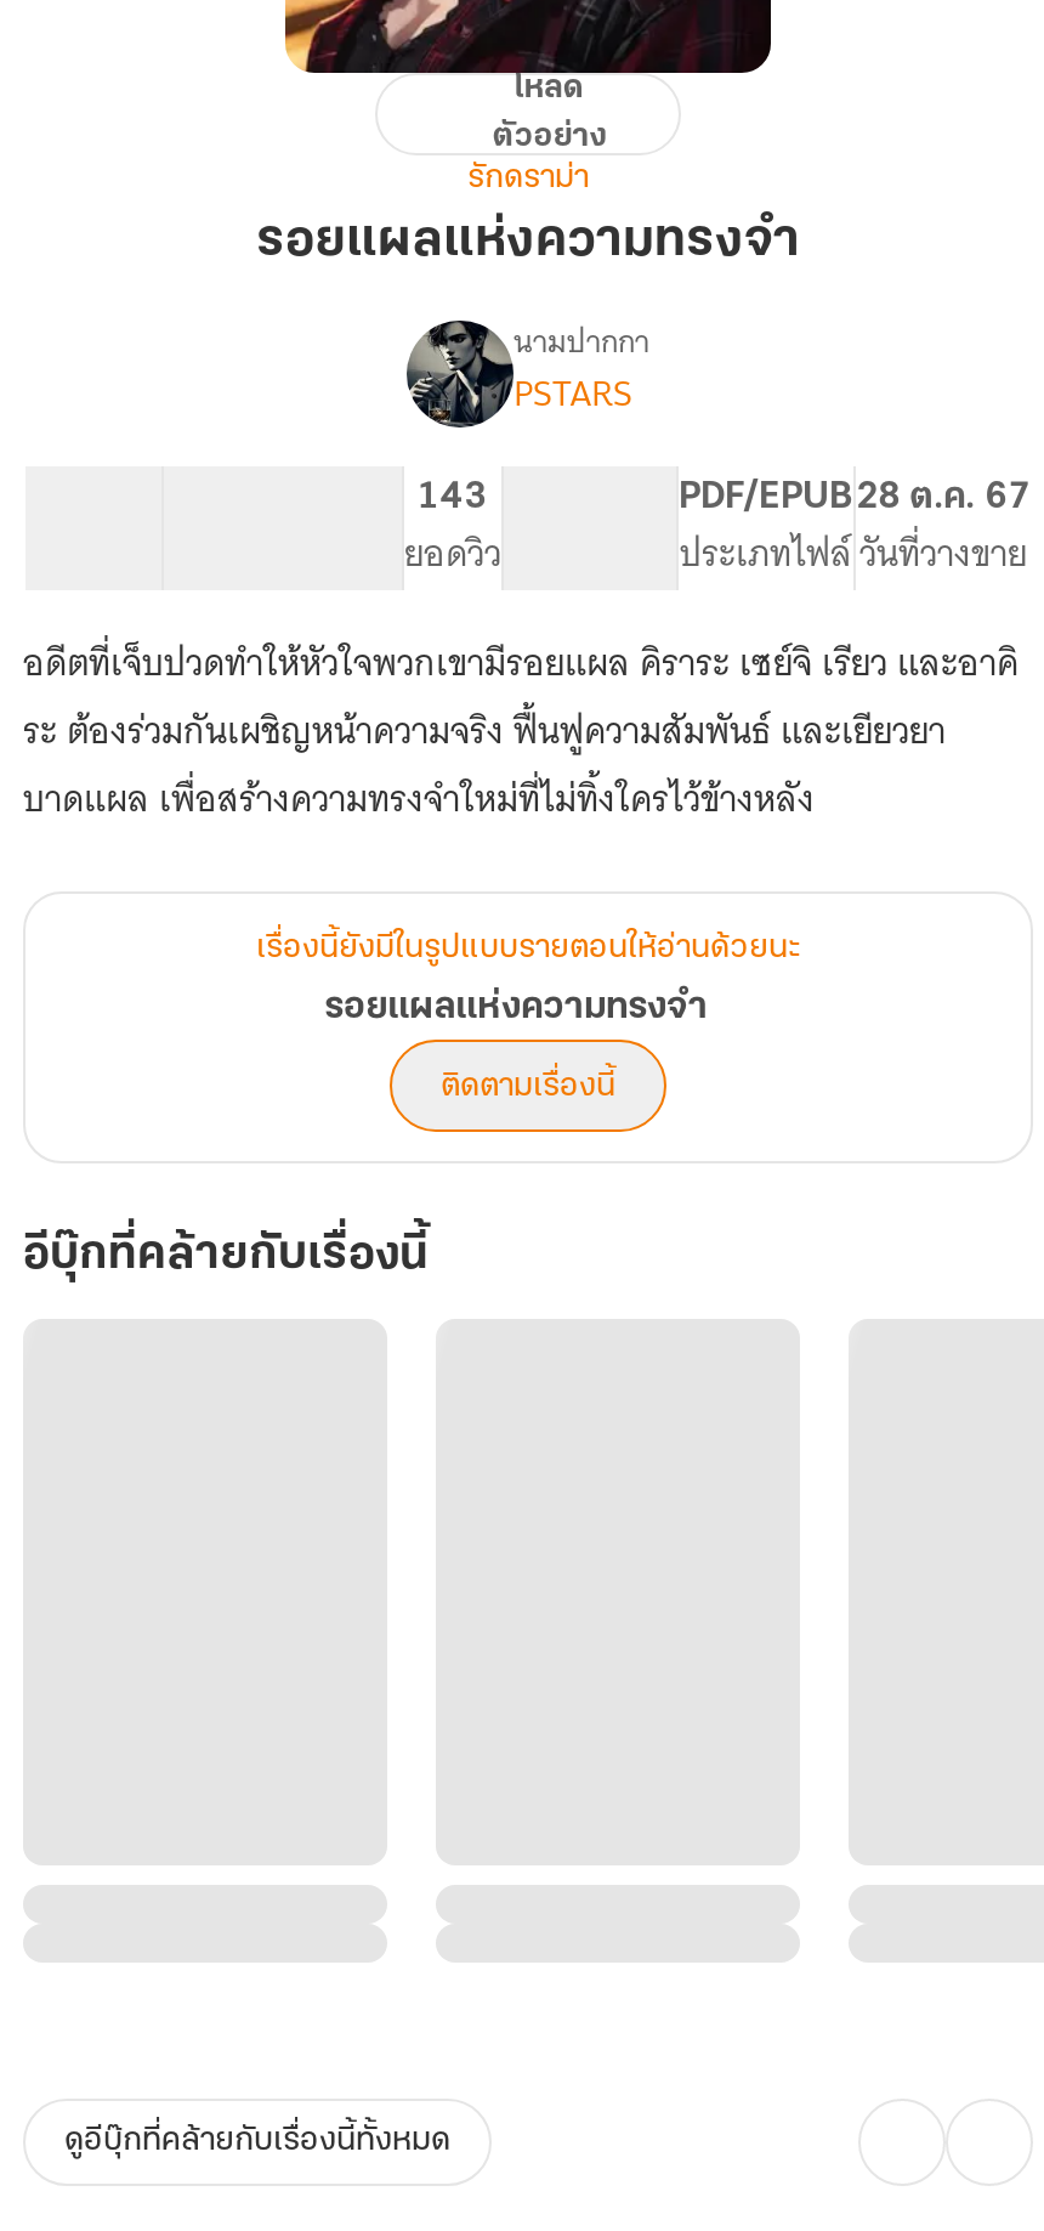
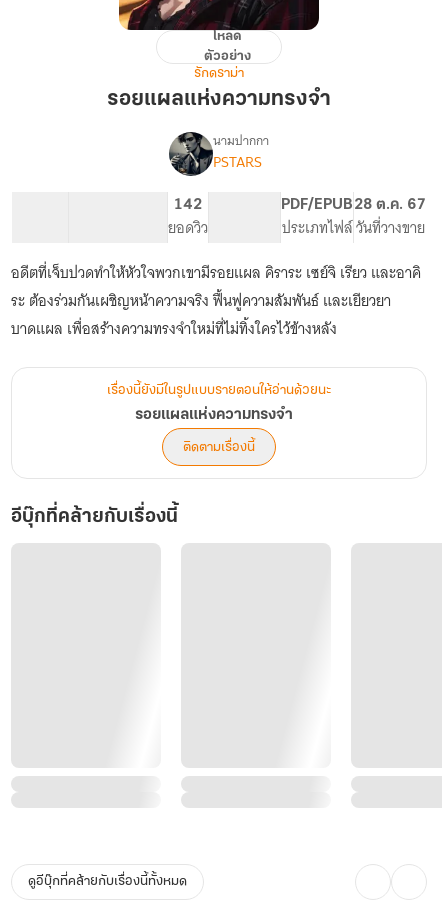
[418,479,488,517] 143 -> [174,197,202,213] 142

